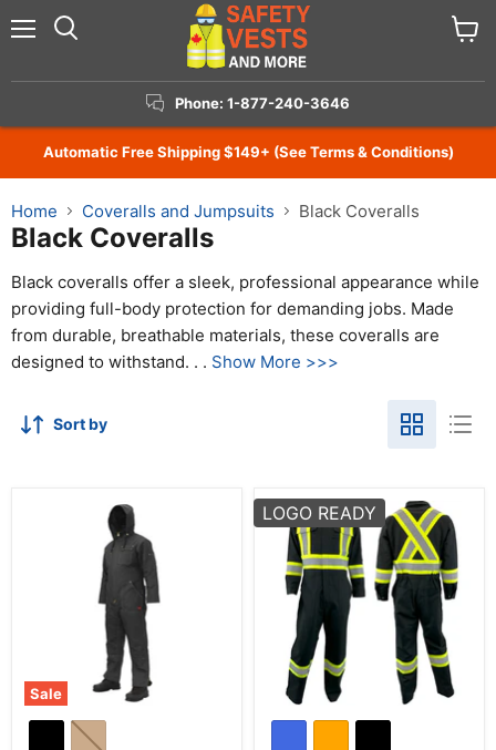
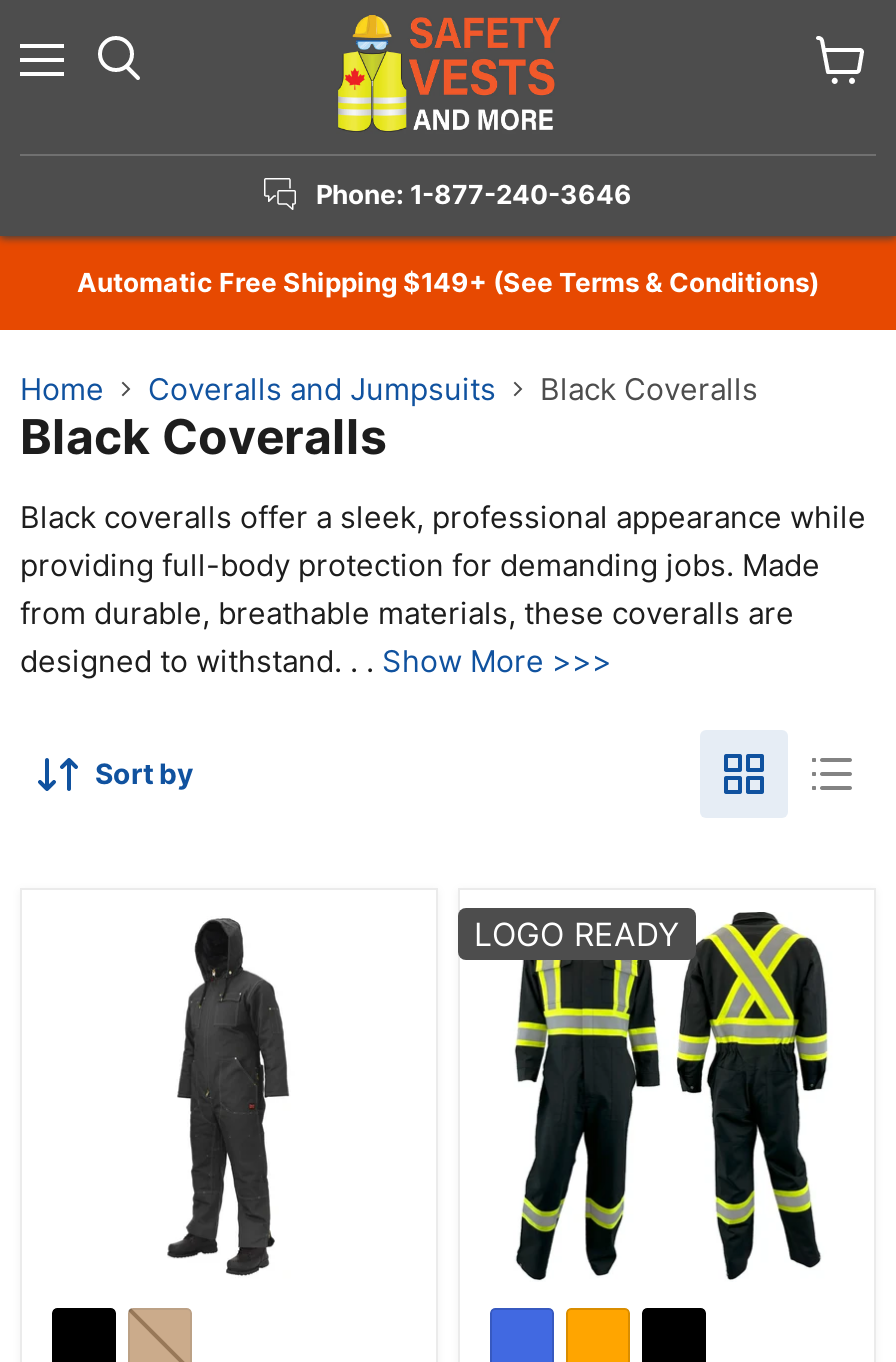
[30,685,62,702] Sale -> none

